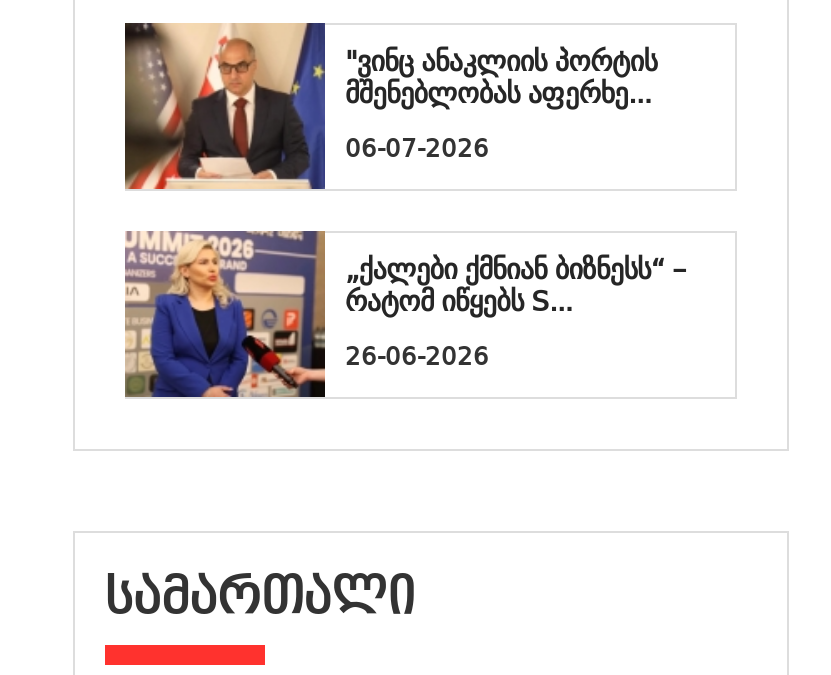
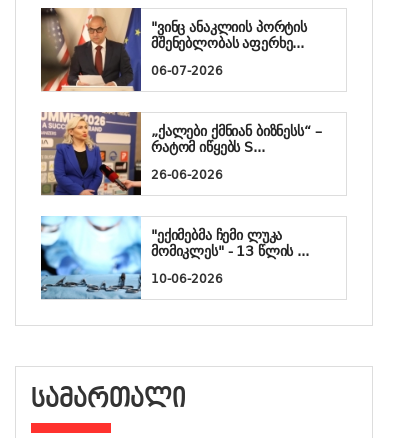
none -> [40,216,309,300] [image] | "ექიმებმა ჩემი ლუკა | მომიკლეს" - 13 წლის ... | 10-06-2026

